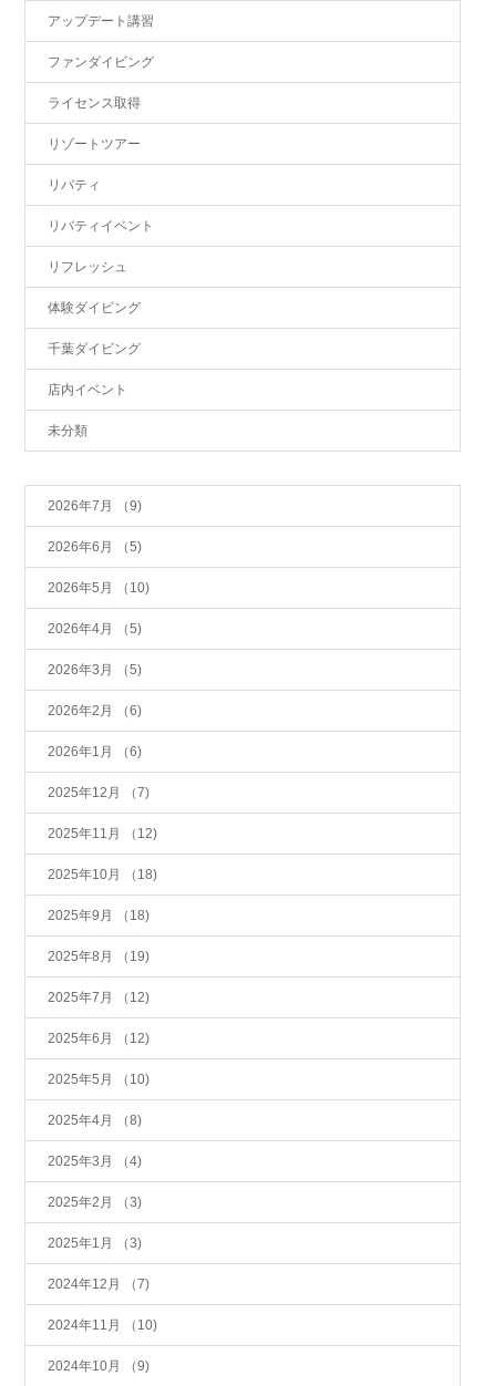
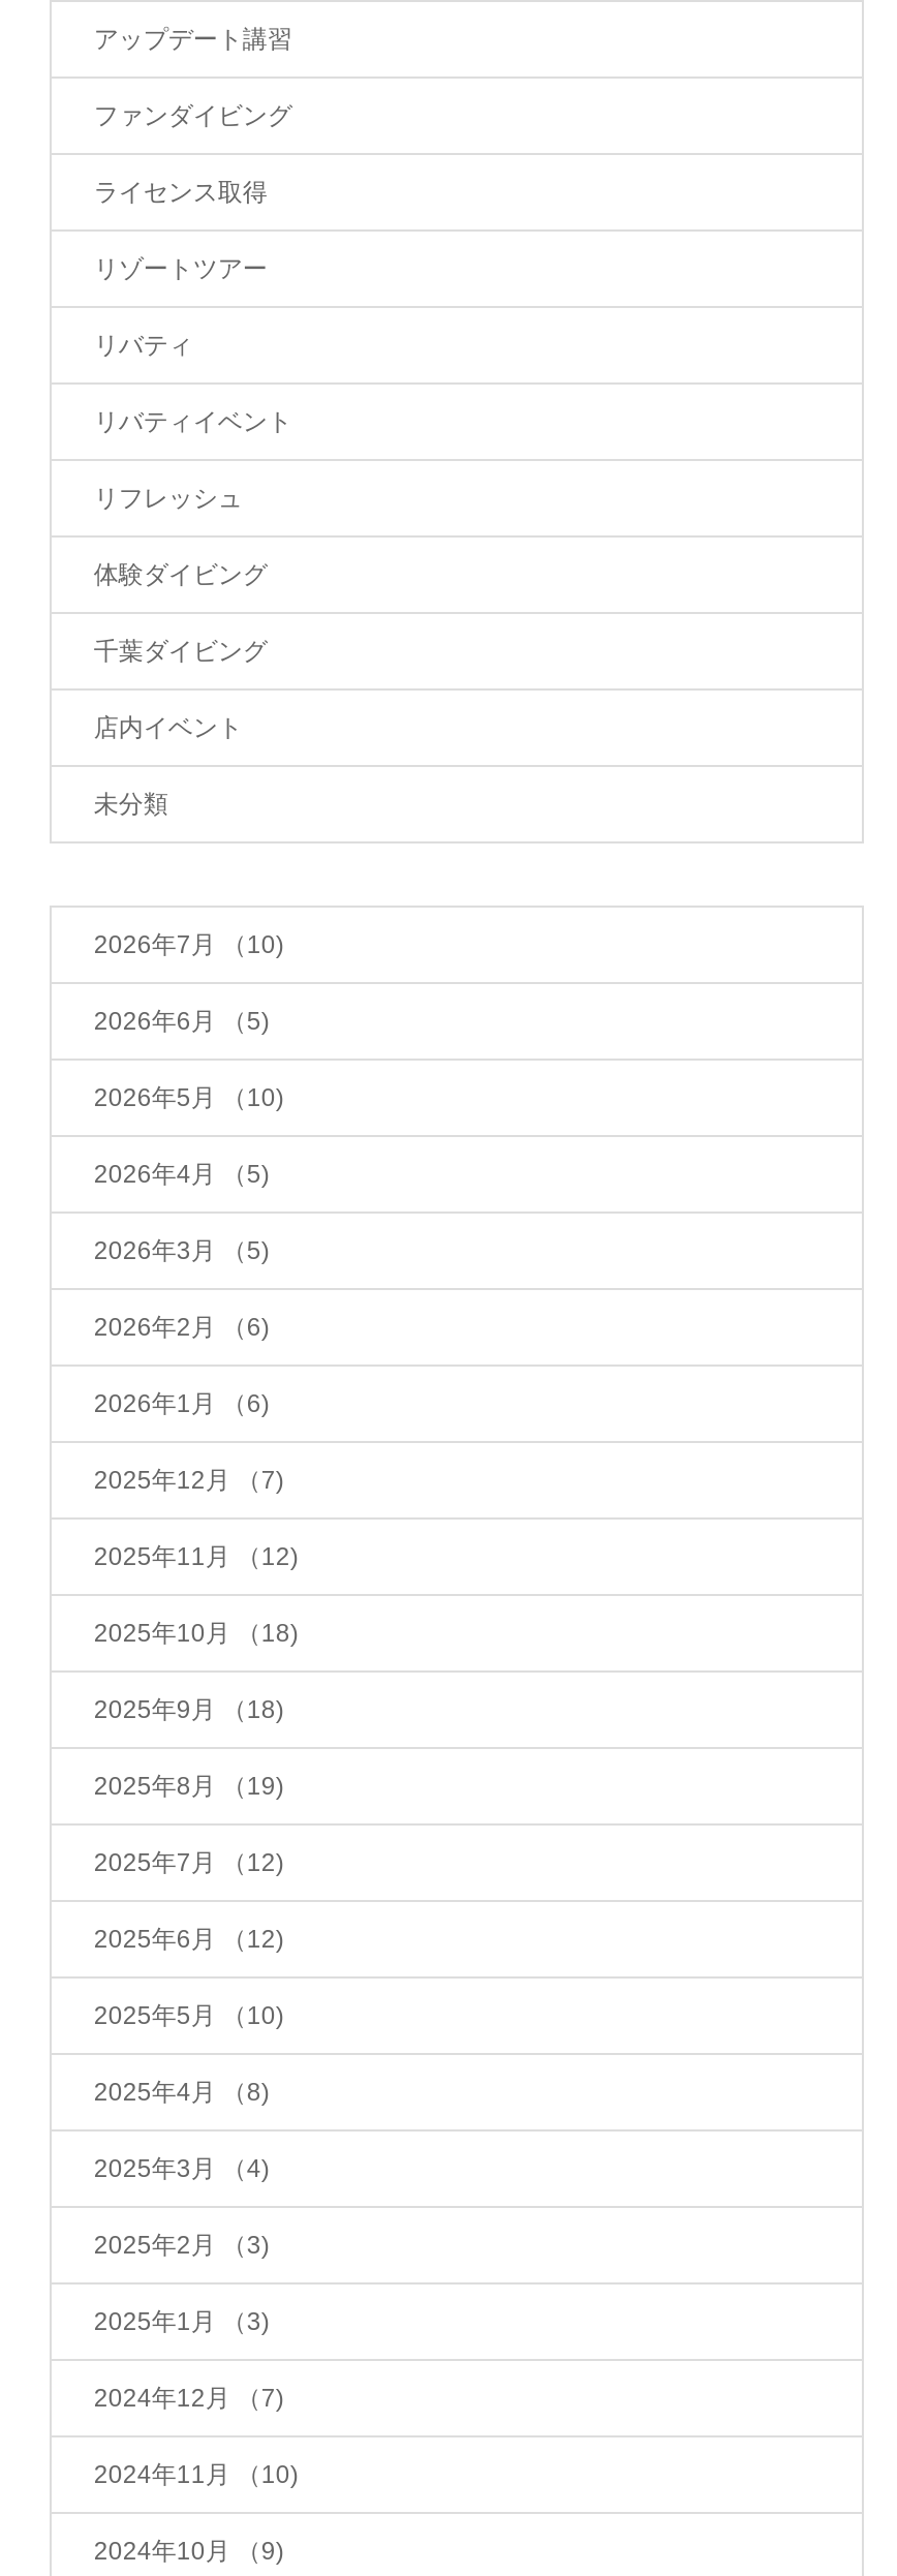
[48,498,142,513] 2026年7月（9) -> [94,930,284,959] 2026年7月（10)

